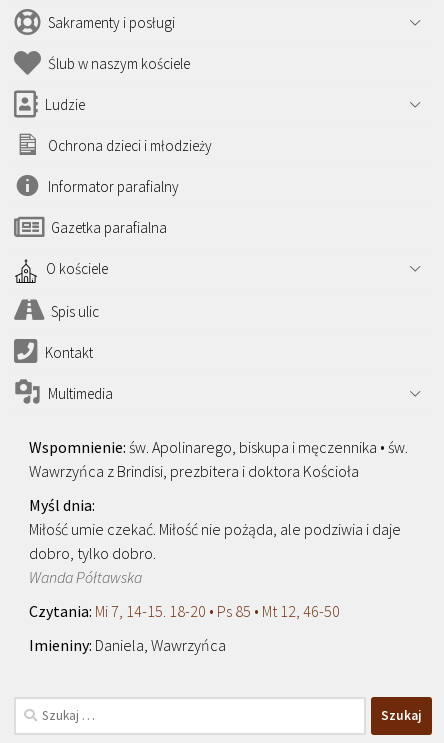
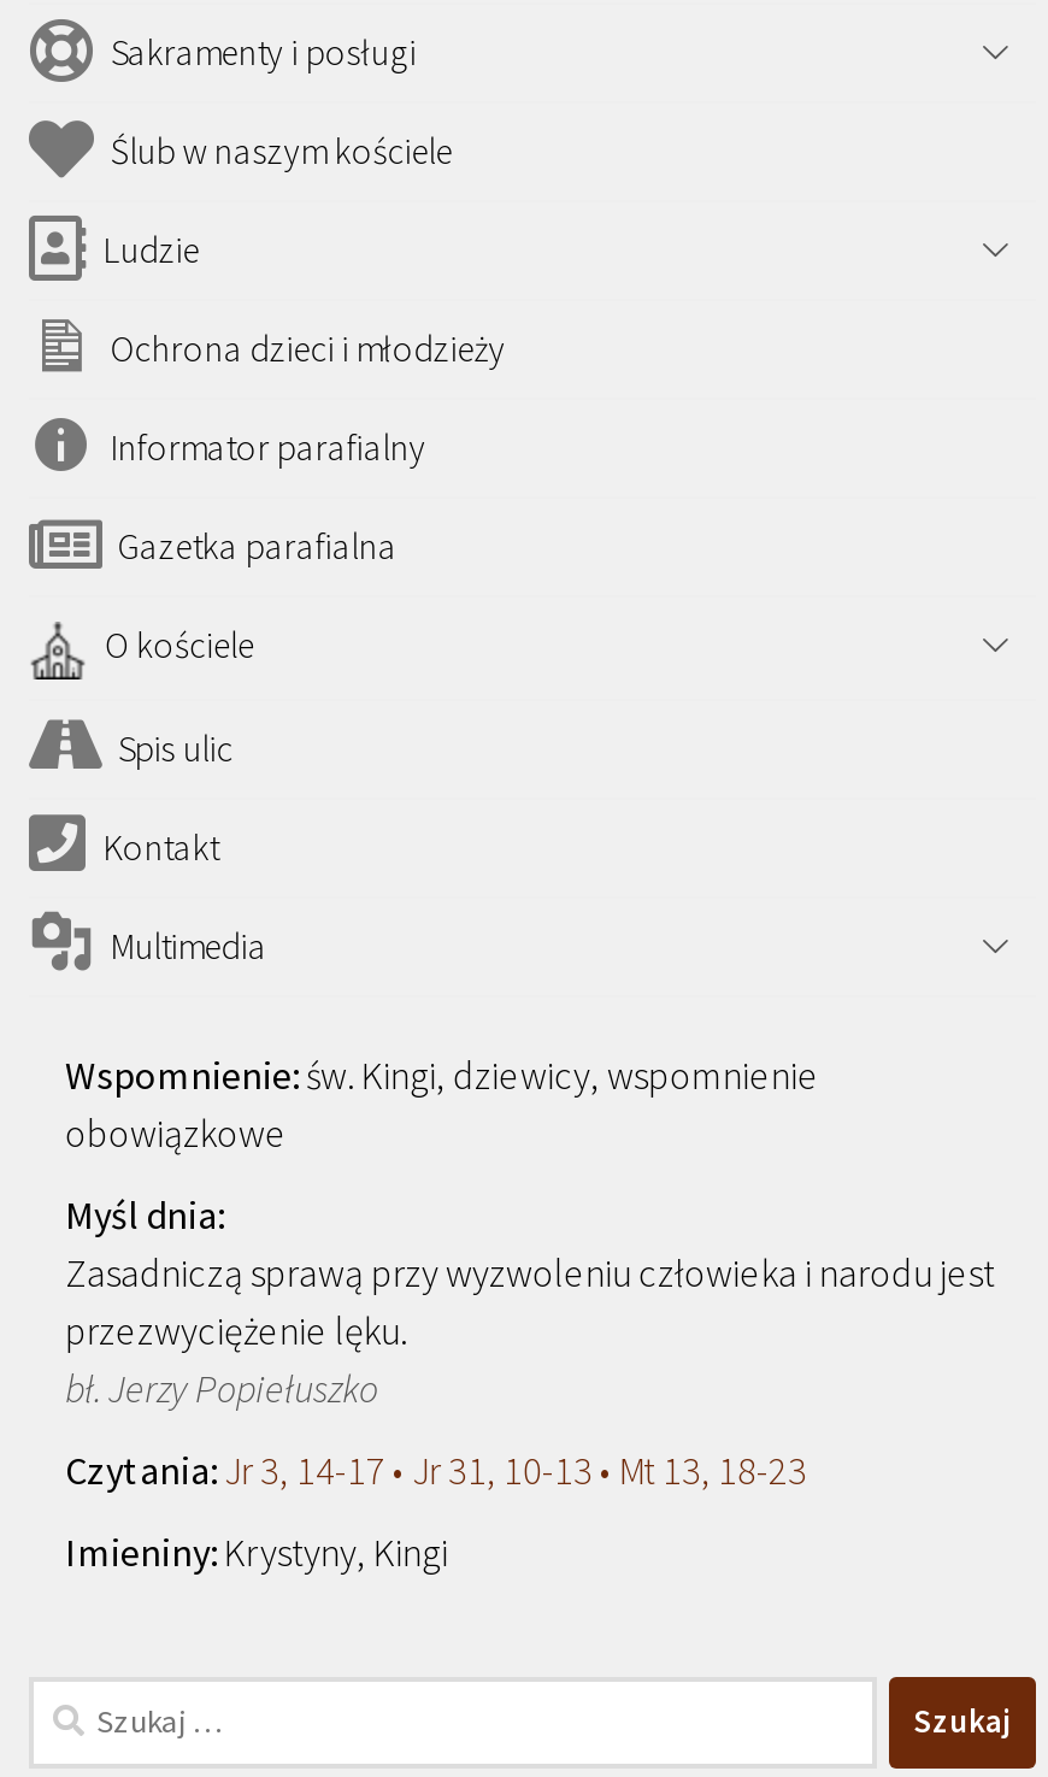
[29,437,408,481] św. Apolinarego, biskupa i męczennika • św. | Wawrzyńca z Brindisi, prezbitera i doktora Kościoła -> [65,1050,819,1156] św. Kingi, dziewicy, wspomnienie | obowiązkowe
[29,519,401,587] Miłość umie czekać. Miłość nie pożąda, ale podziwia i daje | dobro, tylko dobro. | Wanda Półtawska -> [65,1248,995,1411] Zasadniczą sprawą przy wyzwoleniu człowieka i narodu jest | przezwyciężenie lęku. | bł. Jerzy Popiełuszko
[95,601,340,621] Mi 7, 14-15. 18-20 • Ps 85 • Mt 12, 46-50 -> [224,1445,807,1493] Jr 3, 14-17 • Jr 31, 10-13 • Mt 13, 18-23
[95,635,226,655] Daniela, Wawrzyńca -> [224,1527,448,1575] Krystyny, Kingi

